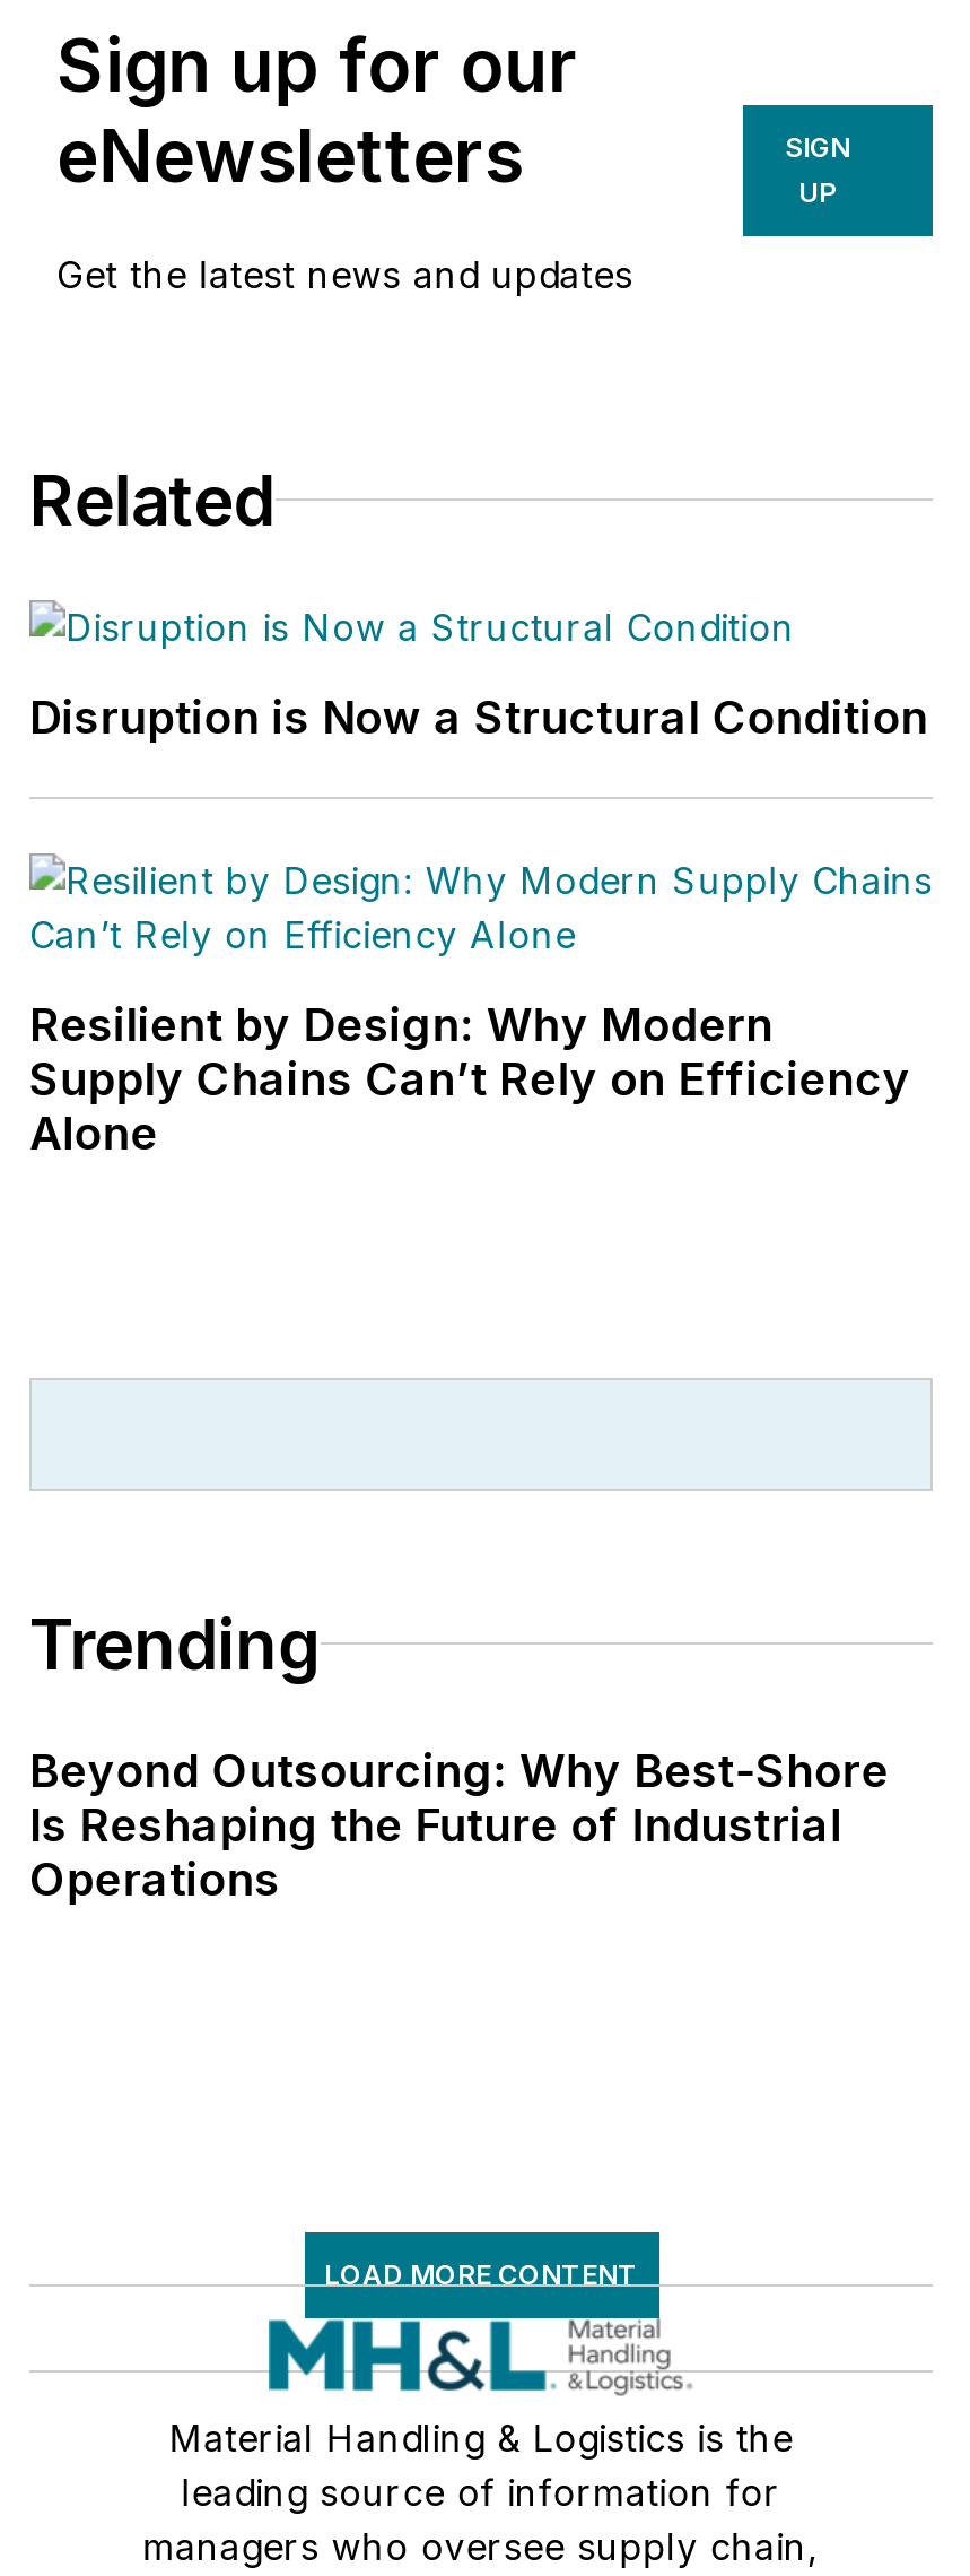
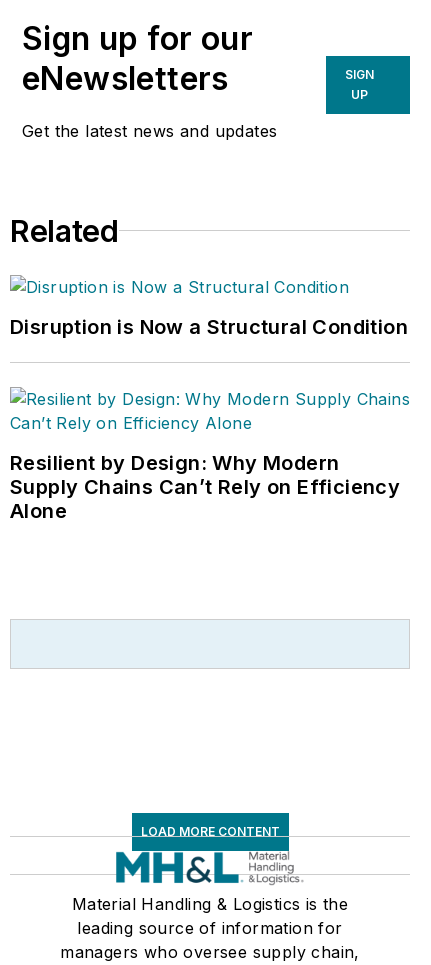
[29,1604,889,1907] Trending | Beyond Outsourcing: Why Best-Shore | Is Reshaping the Future of Industrial | Operations -> none

